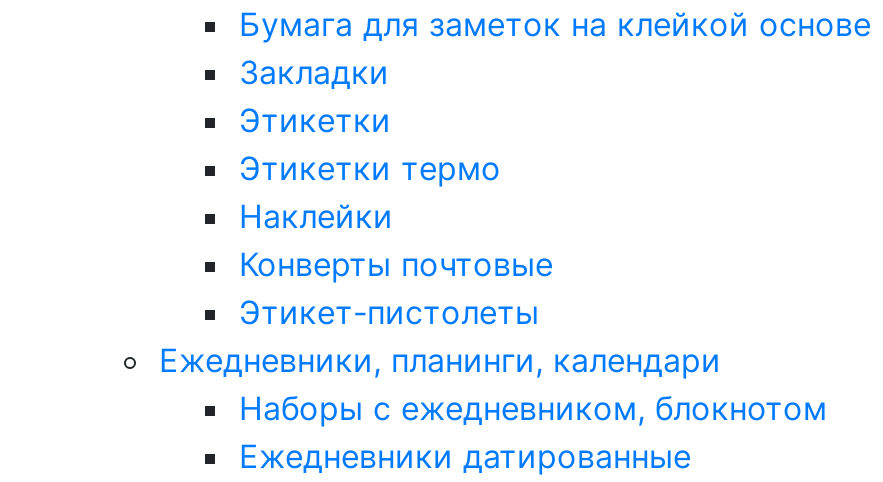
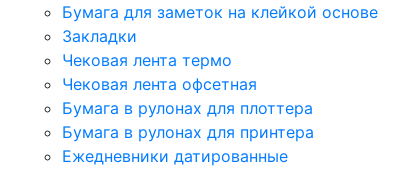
[159,100,827,428] Этикетки | Этикетки термо | Наклейки | Конверты почтовые | Этикет-пистолеты | Ежедневники, планинги, календари | Наборы с ежедневником, блокнотом -> [62,50,314,142] Чековая лента термо | Чековая лента офсетная | Бумага в рулонах для плоттера | Бумага в рулонах для принтера

